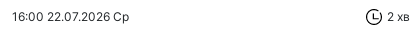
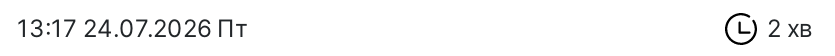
[12,9,129,24] 16:00 22.07.2026 Ср -> [17,13,247,43] 13:17 24.07.2026 Пт

